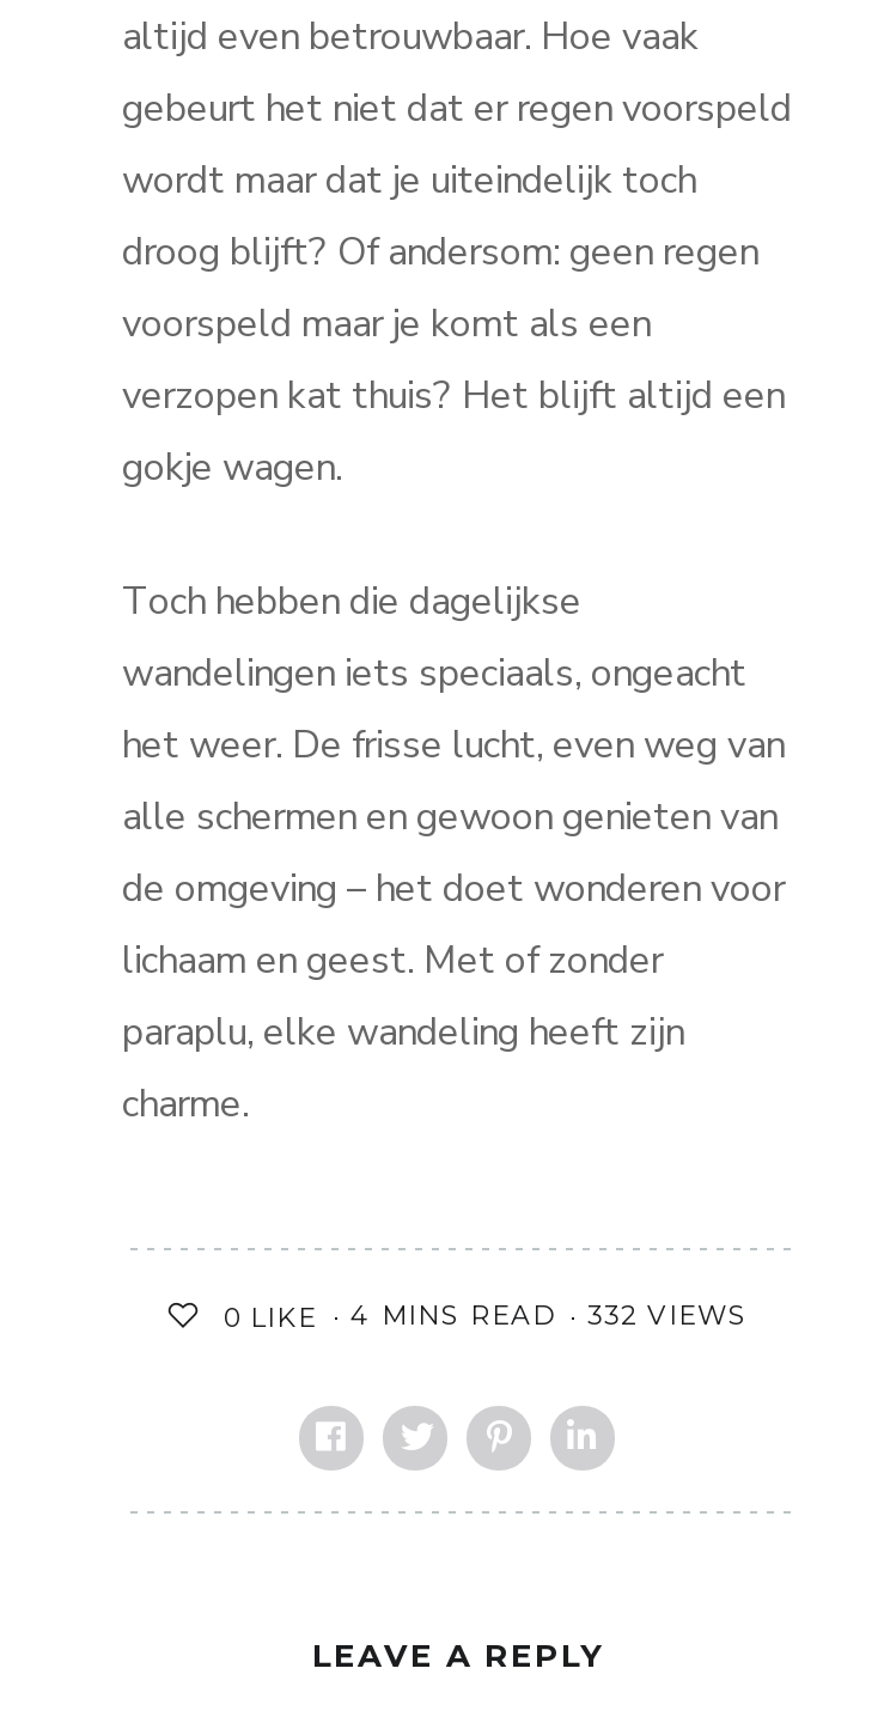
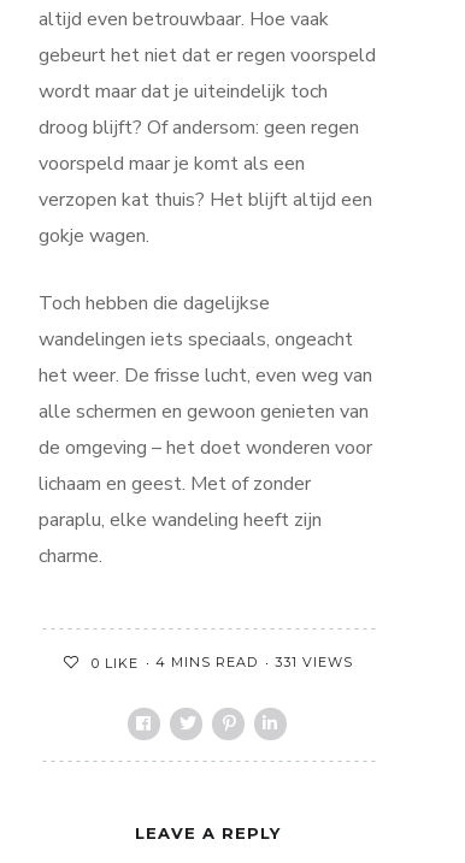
[587,1299,748,1332] 332 VIEWS -> [274,654,352,671] 331 VIEWS

